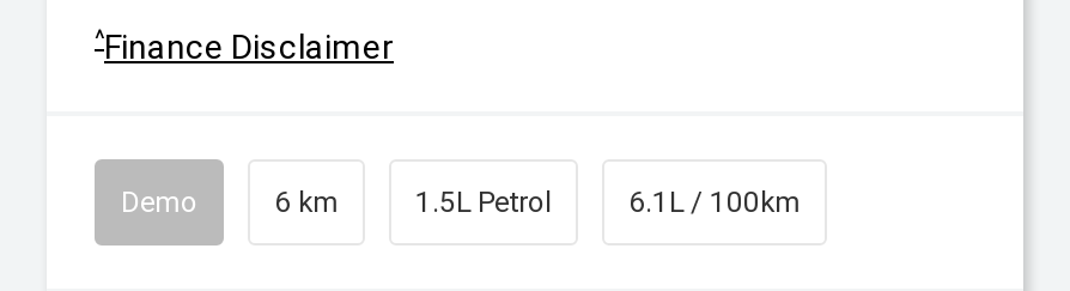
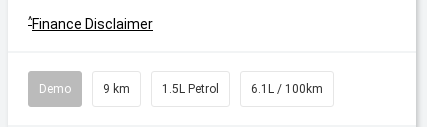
[274,186,339,219] 6 km -> [103,82,130,96] 9 km

